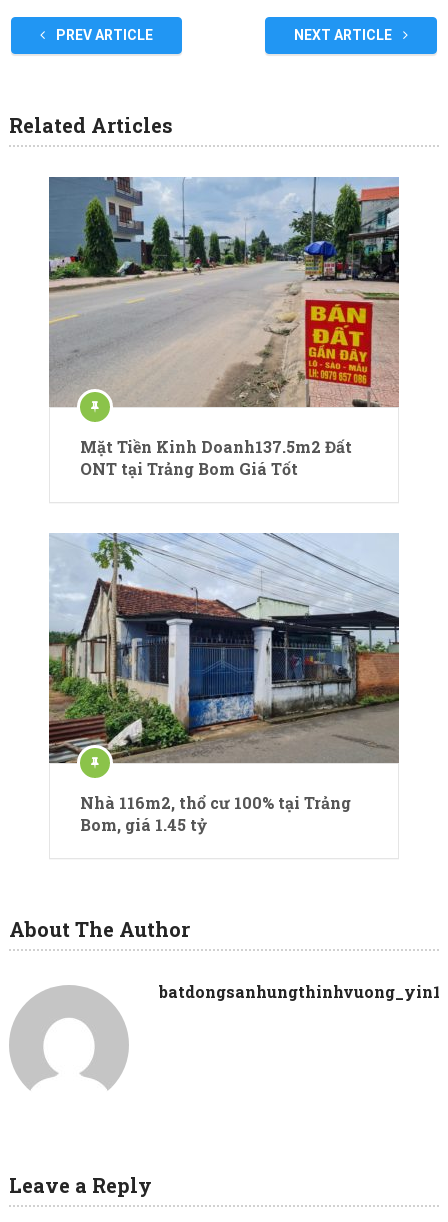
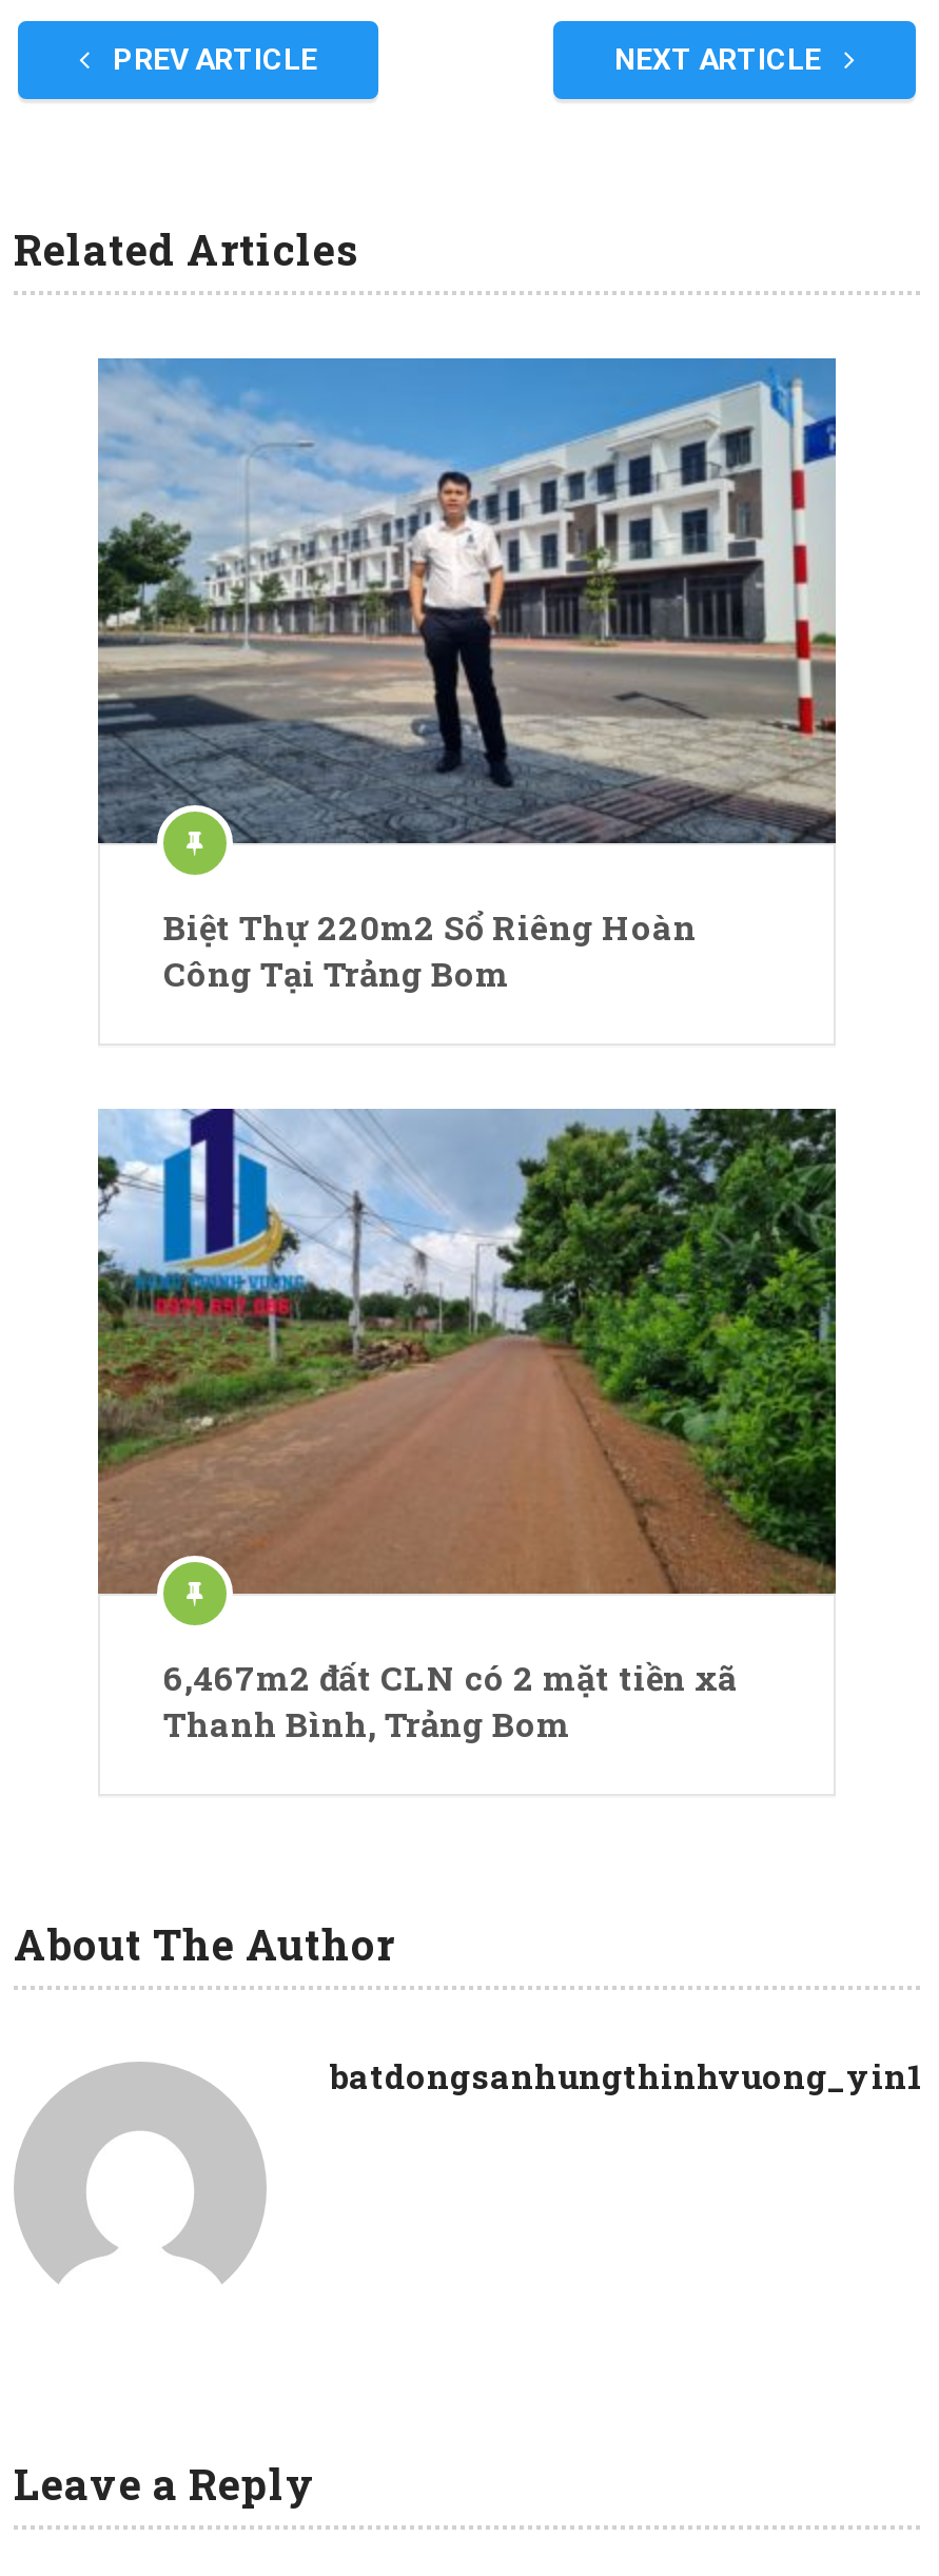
[48,176,400,479] [image] | Mặt Tiền Kinh Doanh137.5m2 Đất | ONT tại Trảng Bom Giá Tốt -> [96,356,838,994] [image] | Biệt Thự 220m2 Sổ Riêng Hoàn | Công Tại Trảng Bom
[48,533,400,835] [image] | Nhà 116m2, thổ cư 100% tại Trảng | Bom, giá 1.45 tỷ -> [96,1107,838,1745] [image] | 6,467m2 đất CLN có 2 mặt tiền xã | Thanh Bình, Trảng Bom

